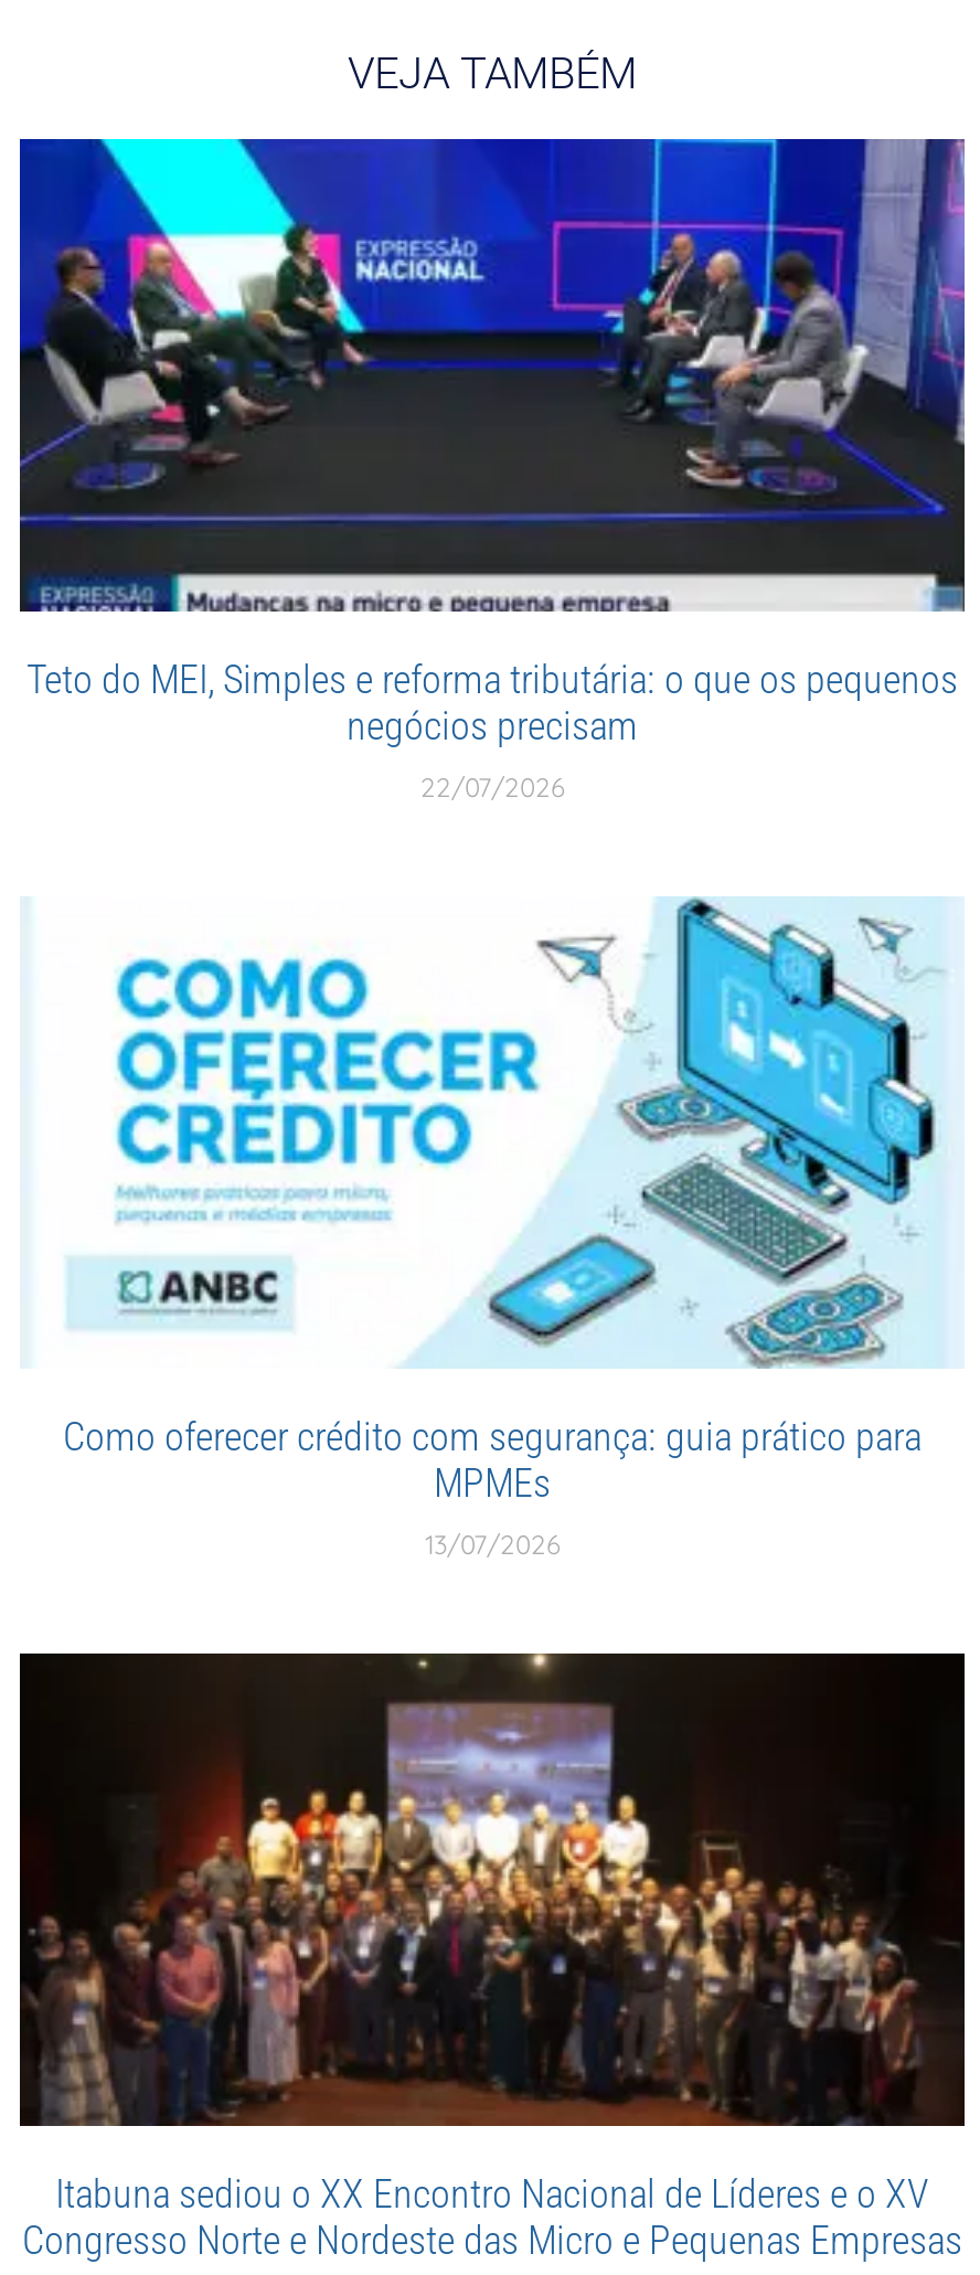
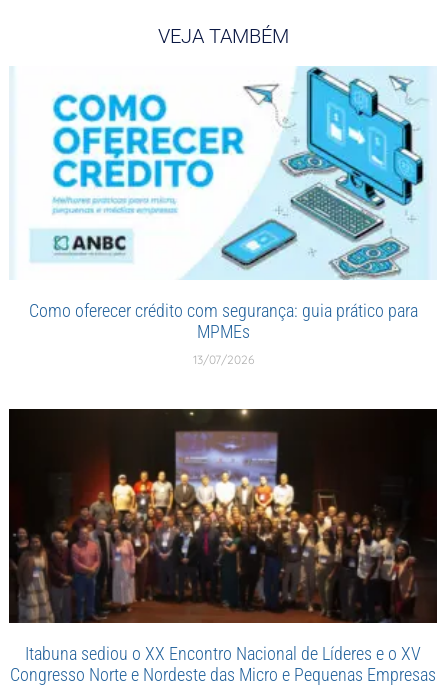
[18,137,967,803] [image] | Teto do MEI, Simples e reforma tributária: o que os pequenos | negócios precisam | 22/07/2026 -> none

